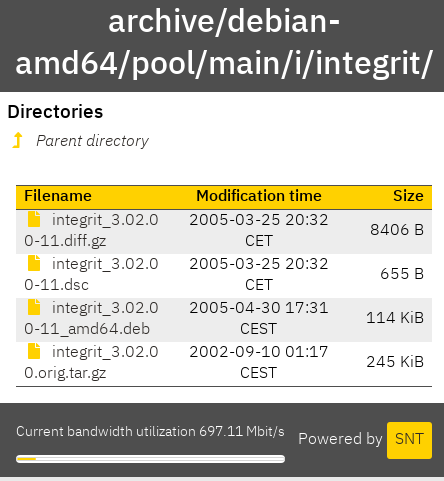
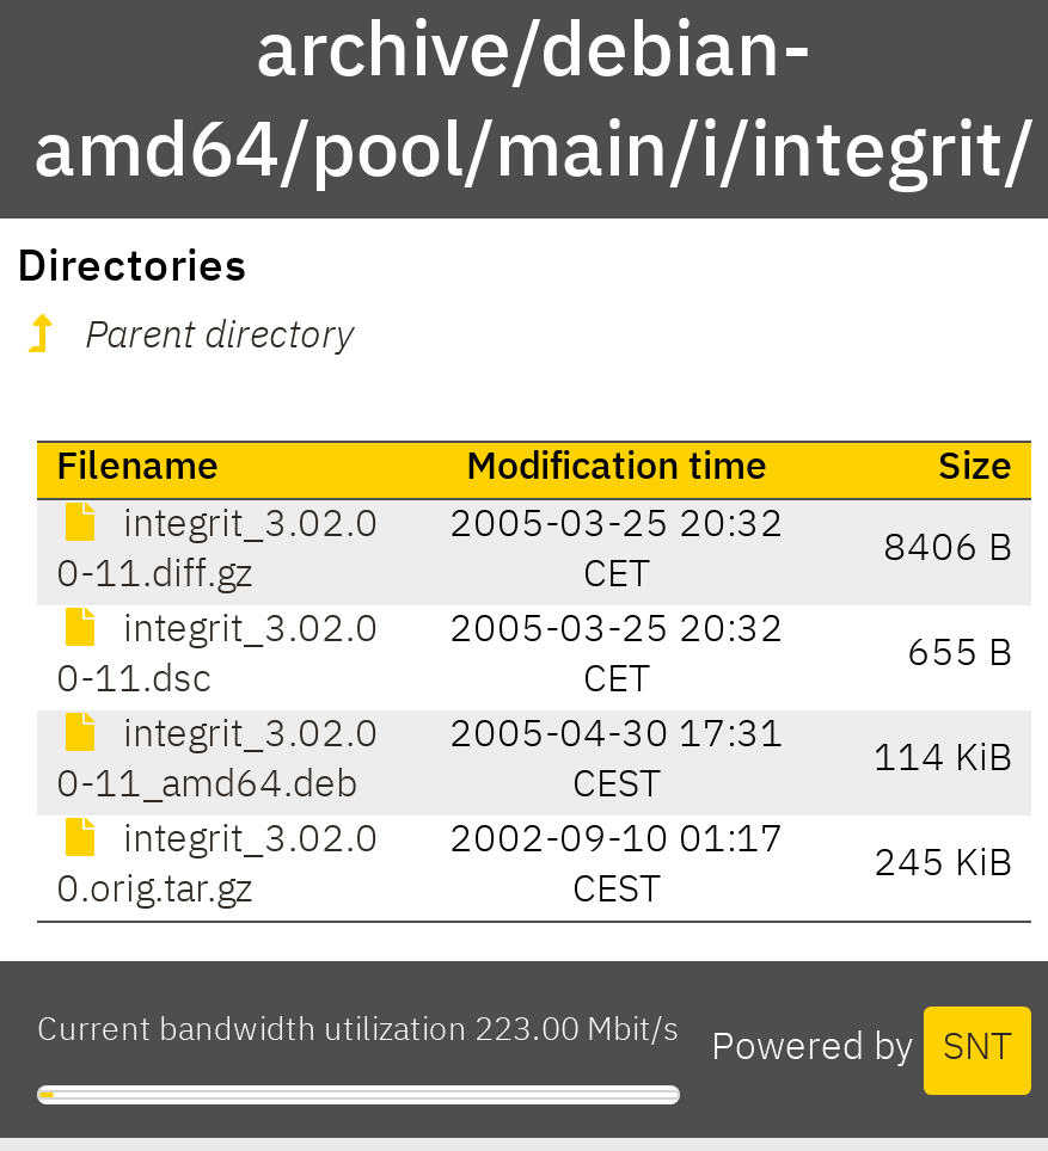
[16,425,285,439] Current bandwidth utilization 697.11 Mbit/s -> [37,1014,680,1048] Current bandwidth utilization 223.00 Mbit/s

